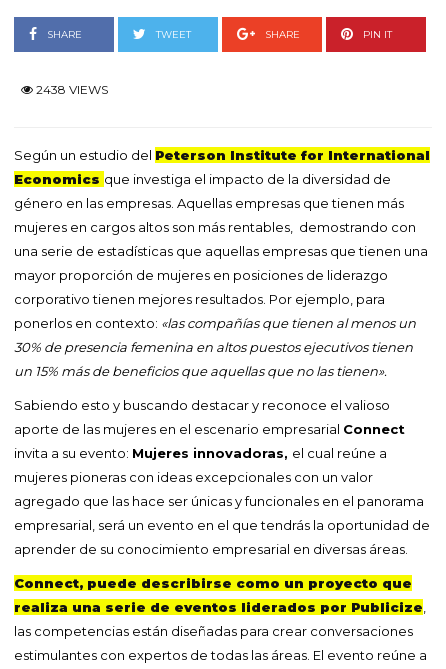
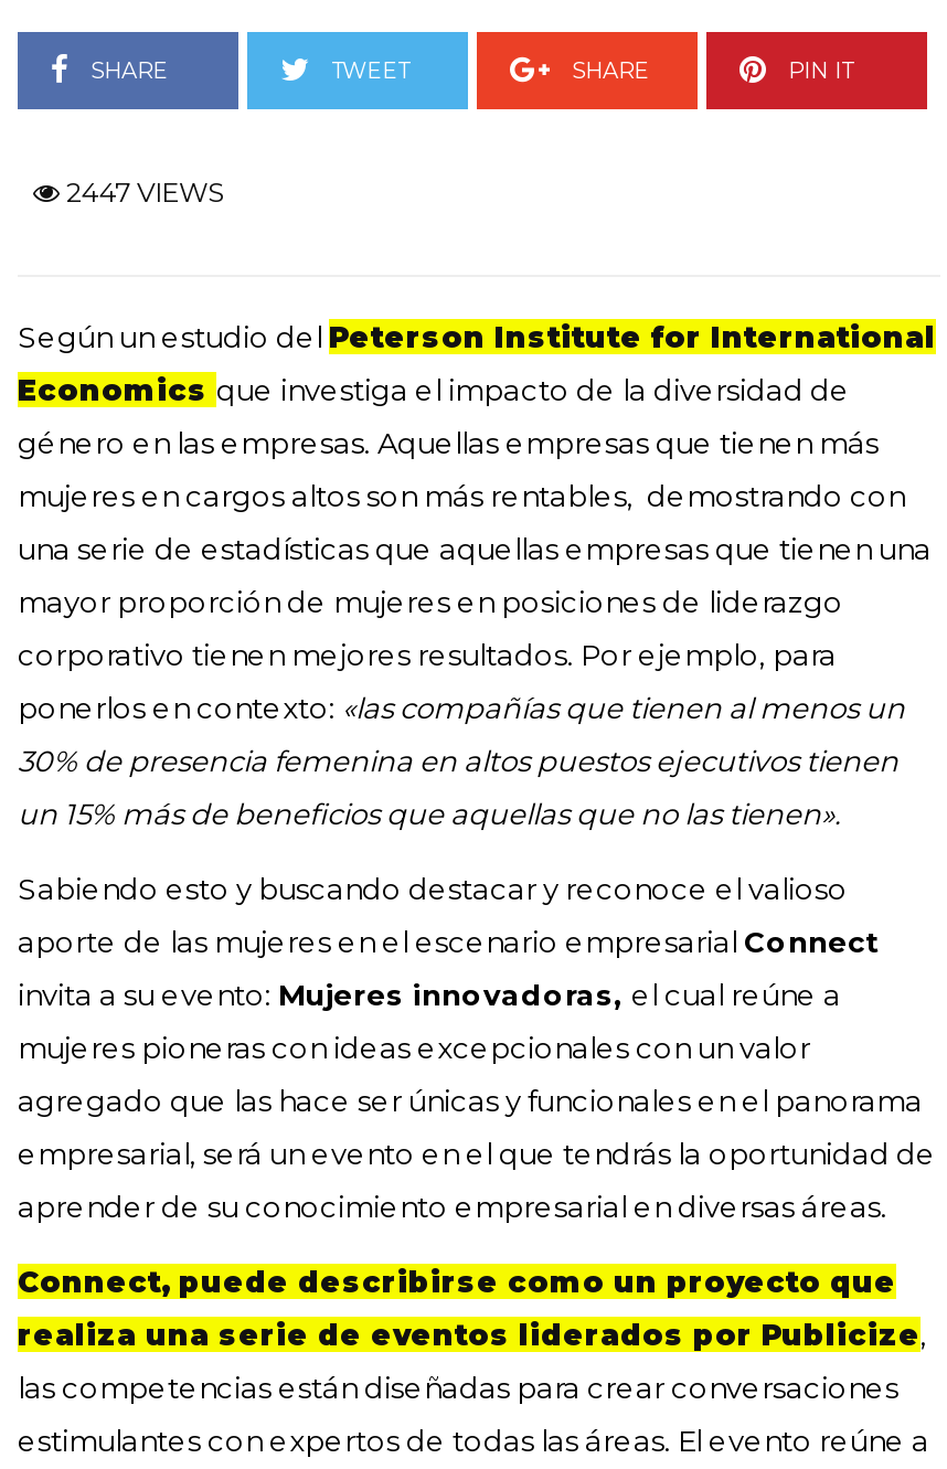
[32,82,107,97] 2438 VIEWS -> [60,176,223,209] 2447 VIEWS

